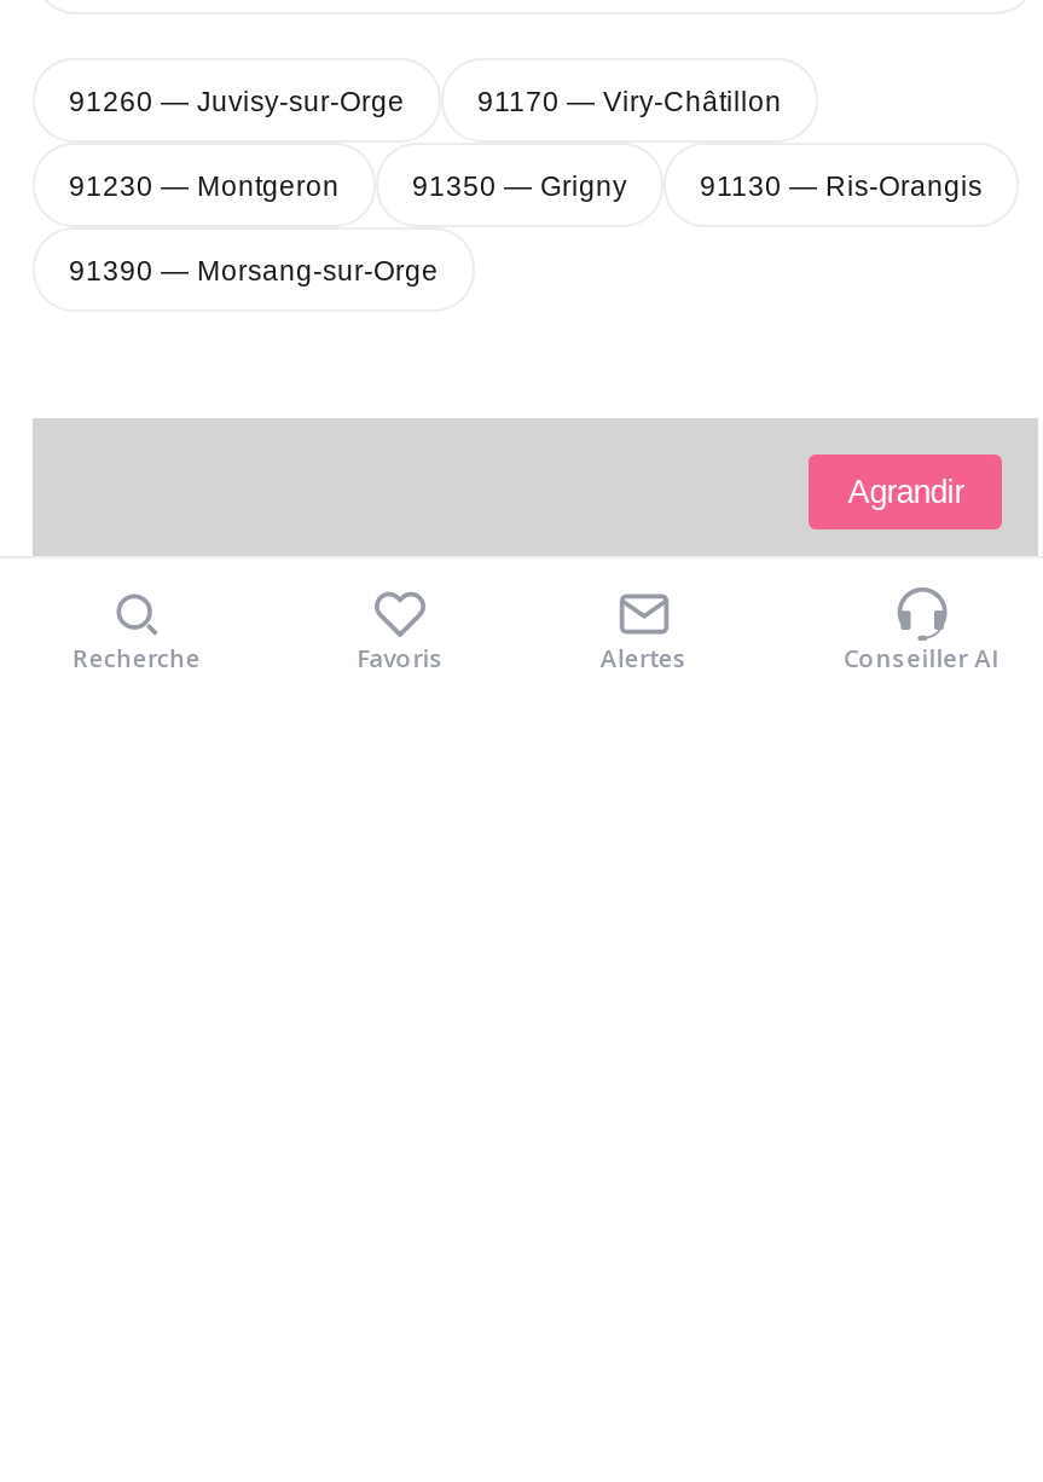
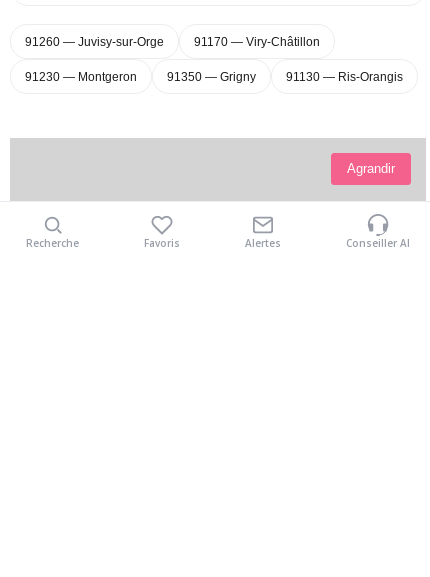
[69,253,439,285] 91390 — Morsang-sur-Orge -> none

